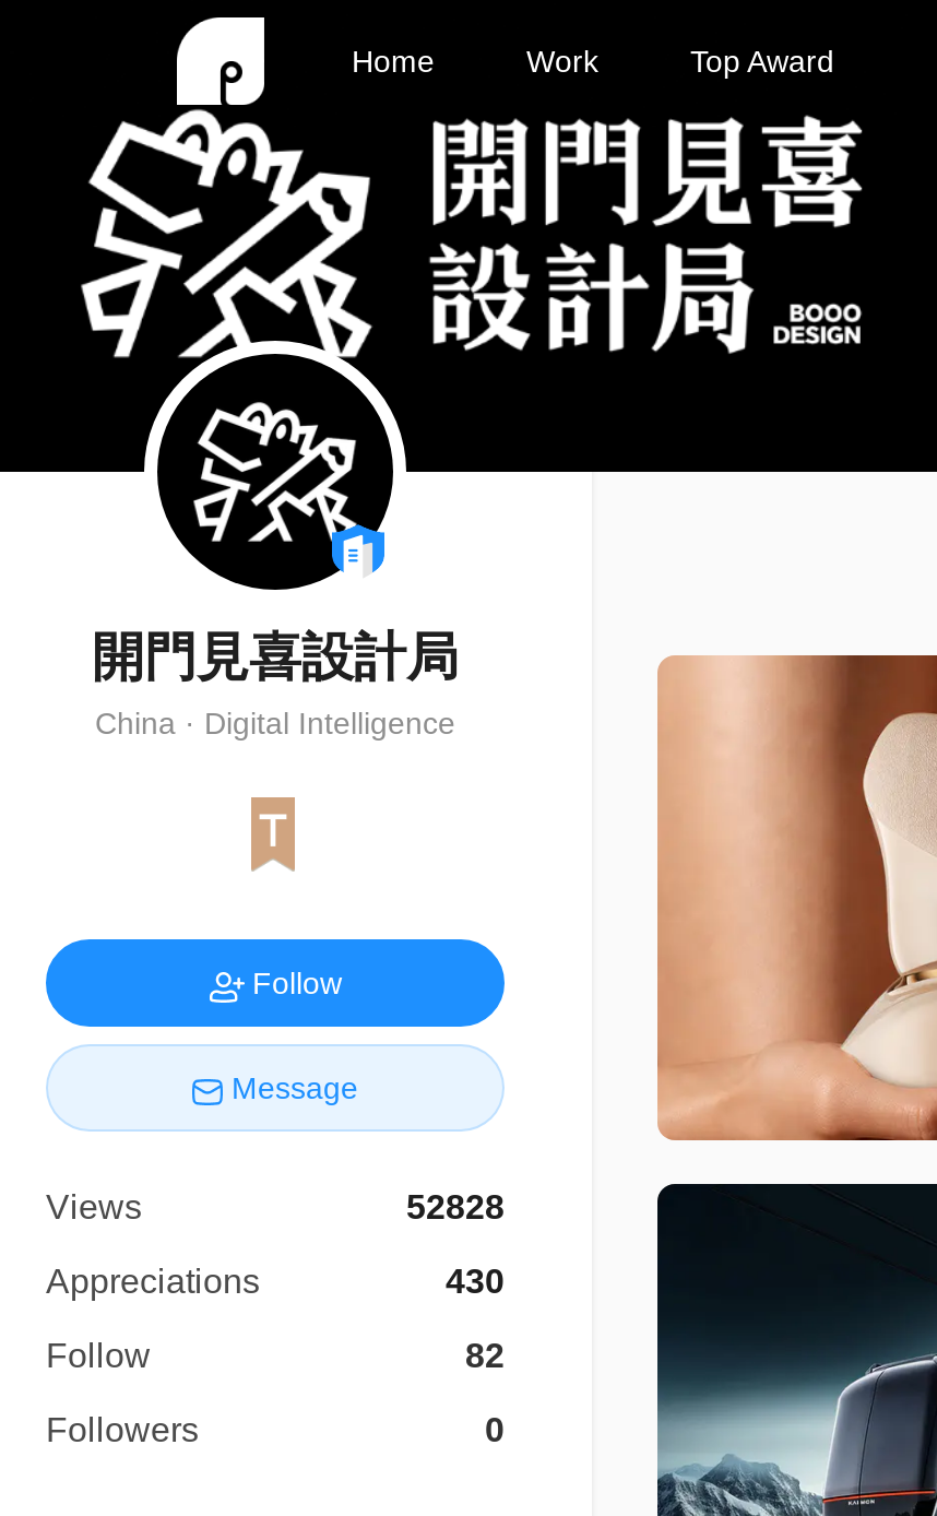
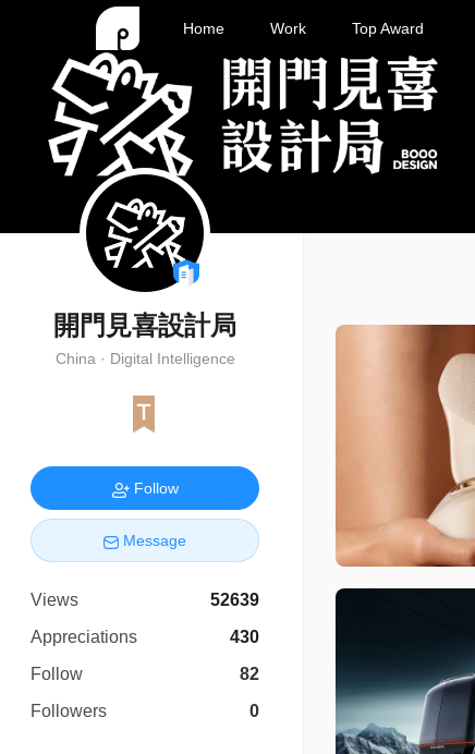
[406,1189,505,1226] 52828 -> [210,591,259,610] 52639

